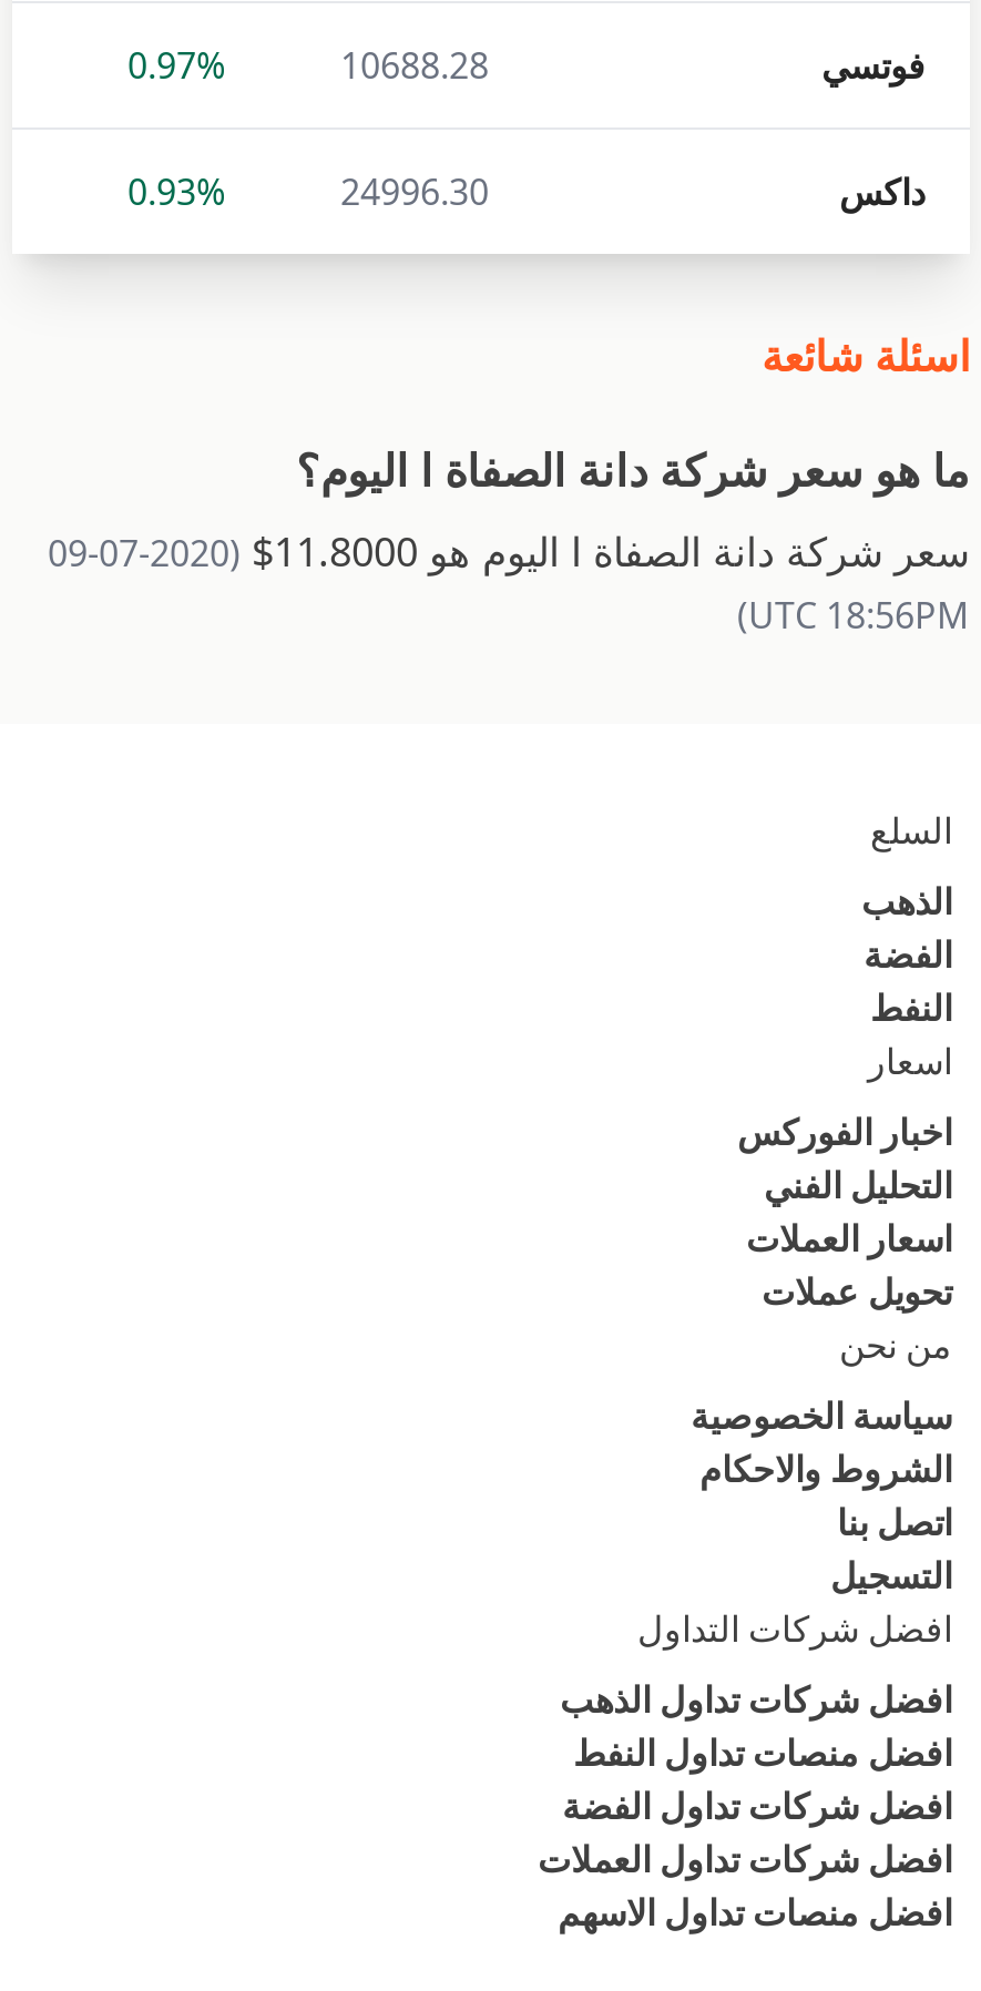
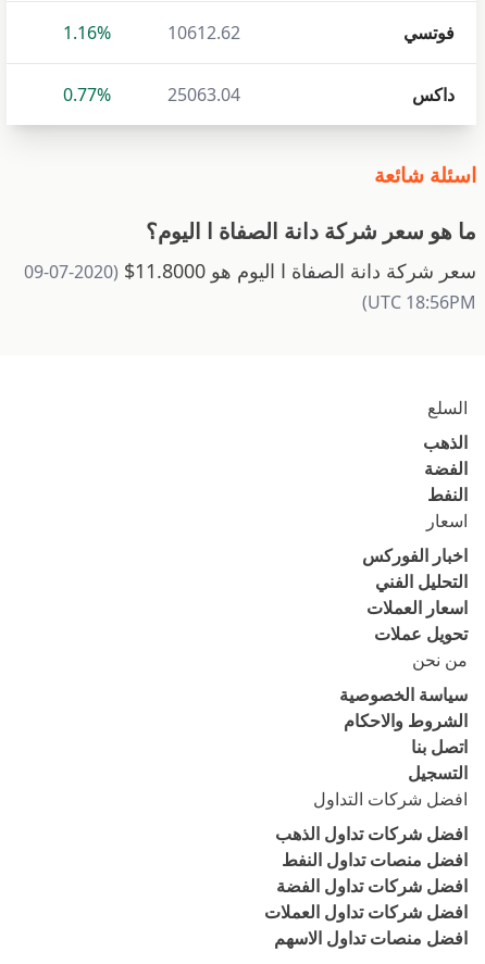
[127,42,225,91] 0.97% -> [63,21,111,44] 1.16%
[340,42,489,91] 10688.28 -> [167,21,240,44] 10612.62
[127,168,225,217] 0.93% -> [63,82,111,106] 0.77%
[340,168,489,217] 24996.30 -> [167,82,240,106] 25063.04

